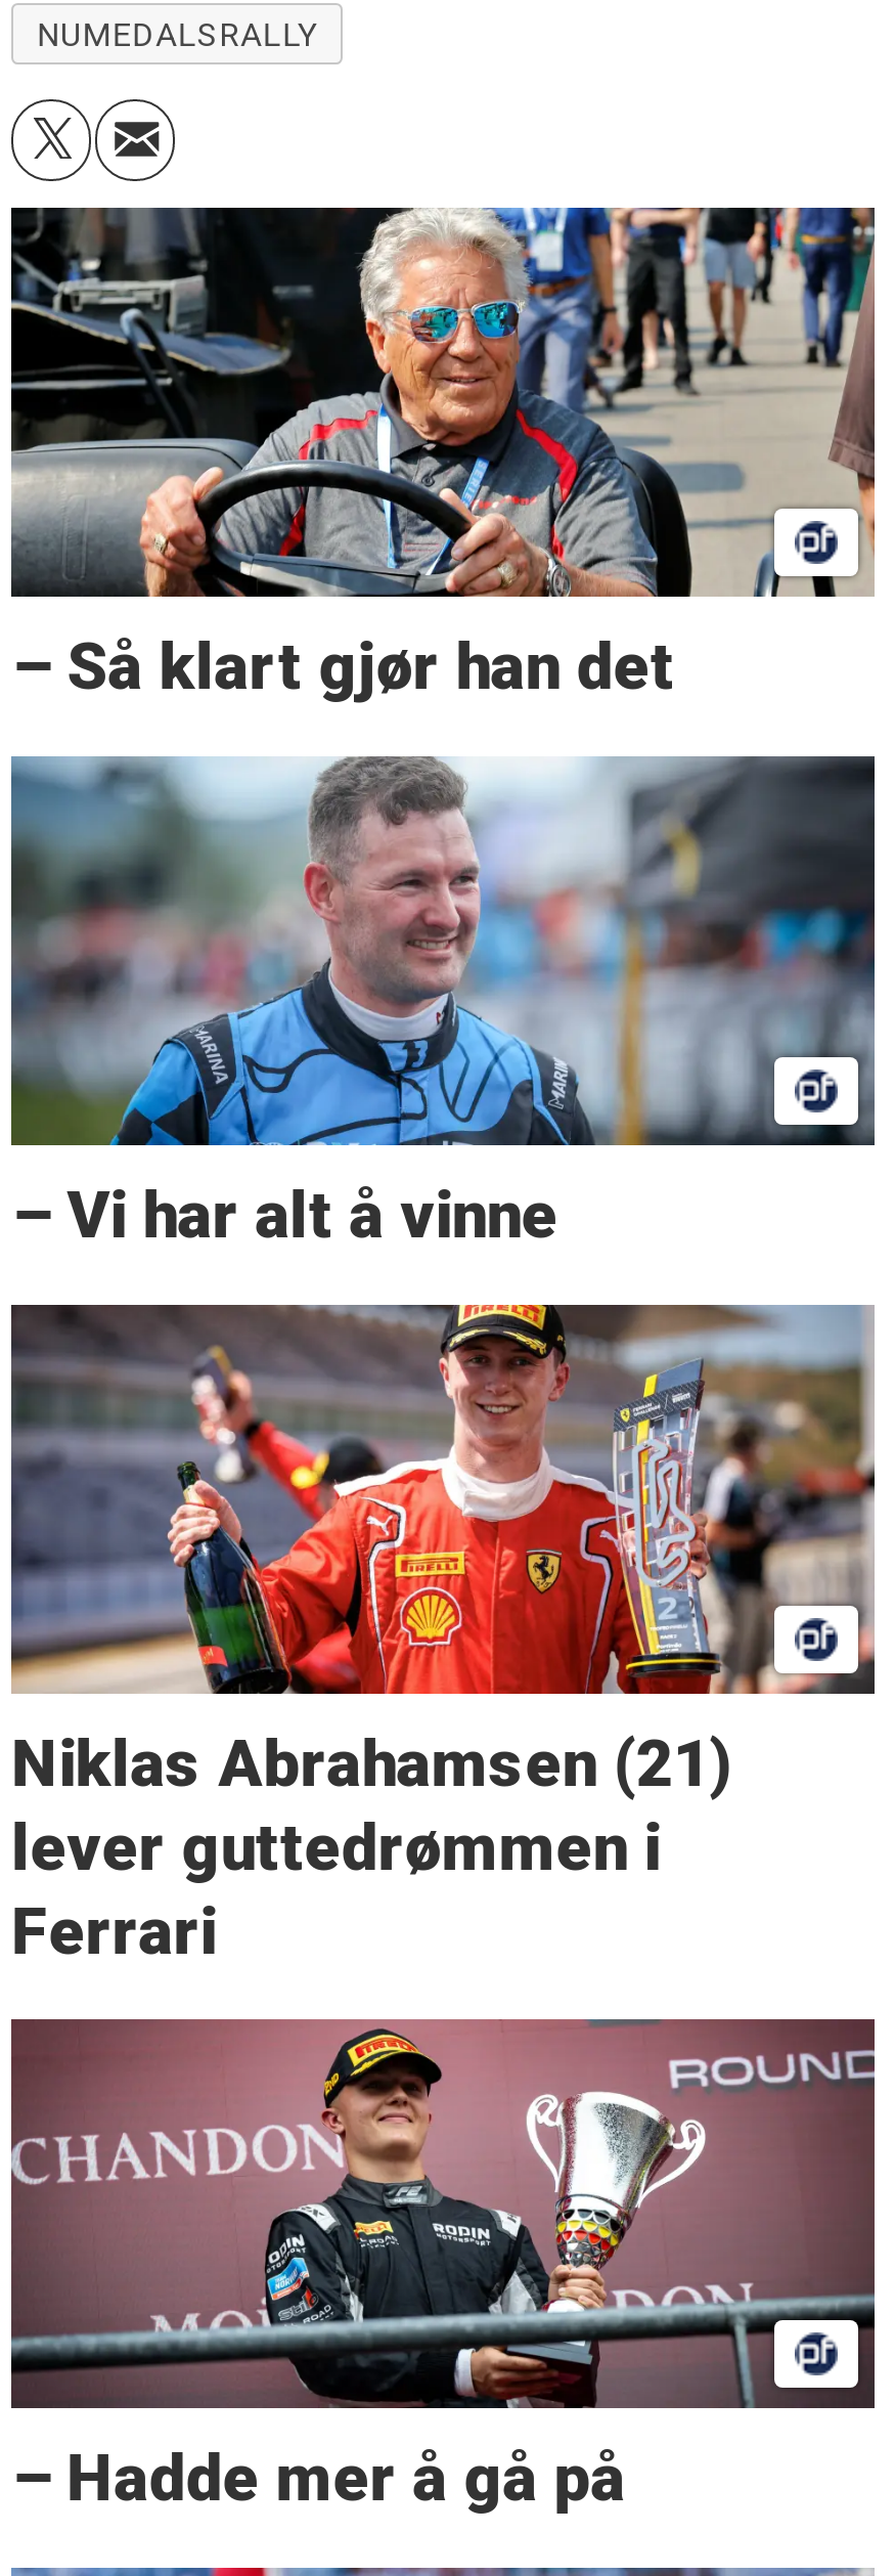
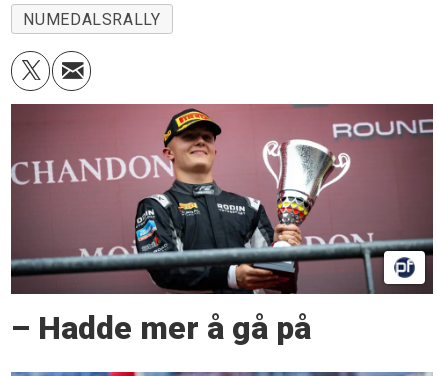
[9,206,877,706] [image] | – Så klart gjør han det -> none
[9,756,877,1254] [image] | – Vi har alt å vinne -> none
[9,1303,877,1970] [image] | Niklas Abrahamsen (21) | lever guttedrømmen i | Ferrari -> none

